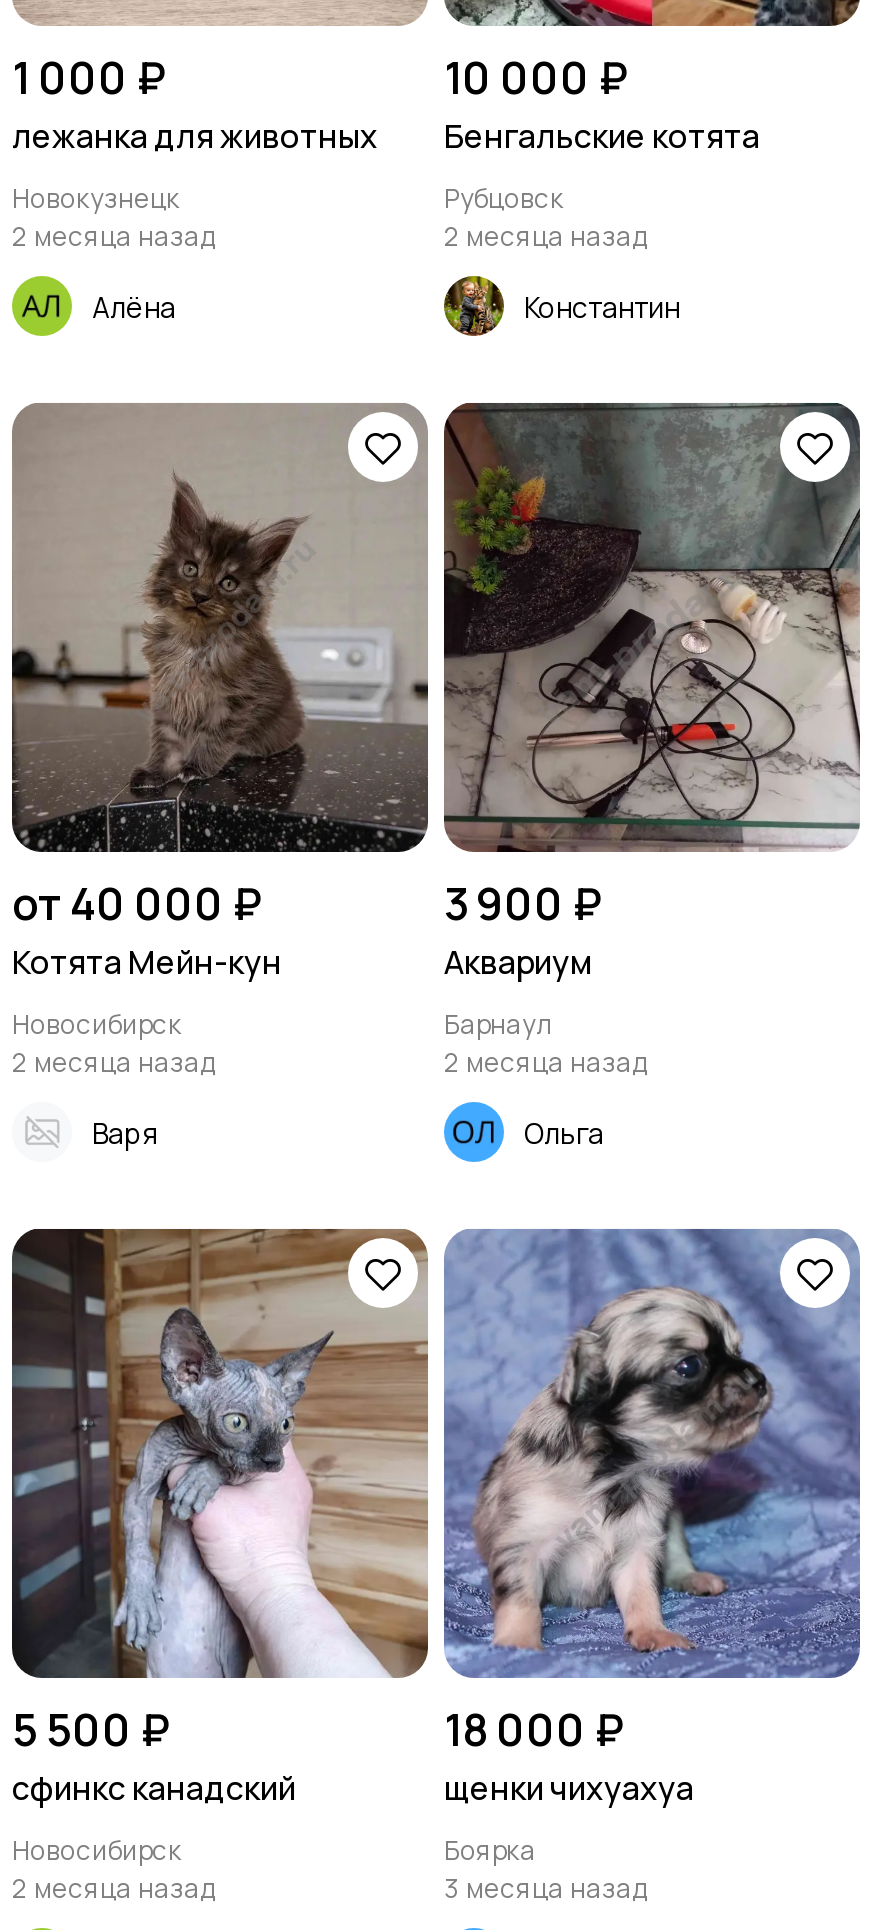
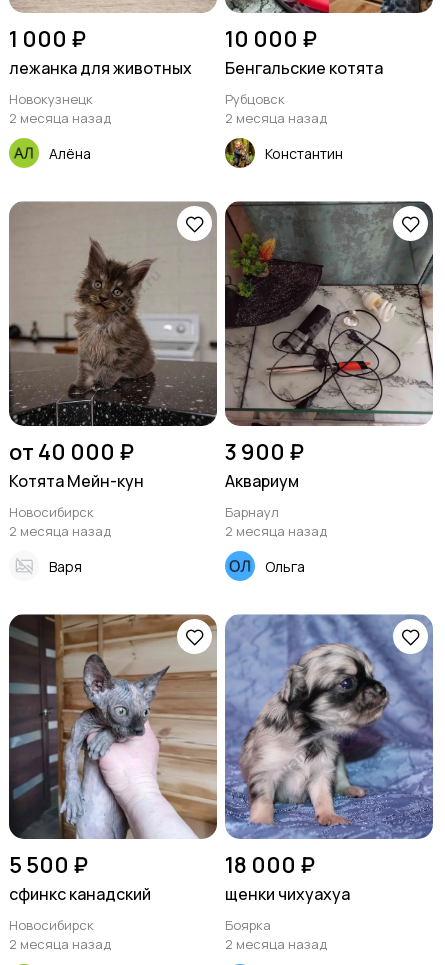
[444,1870,648,1906] 3 месяца назад -> [225,935,327,953] 2 месяца назад

